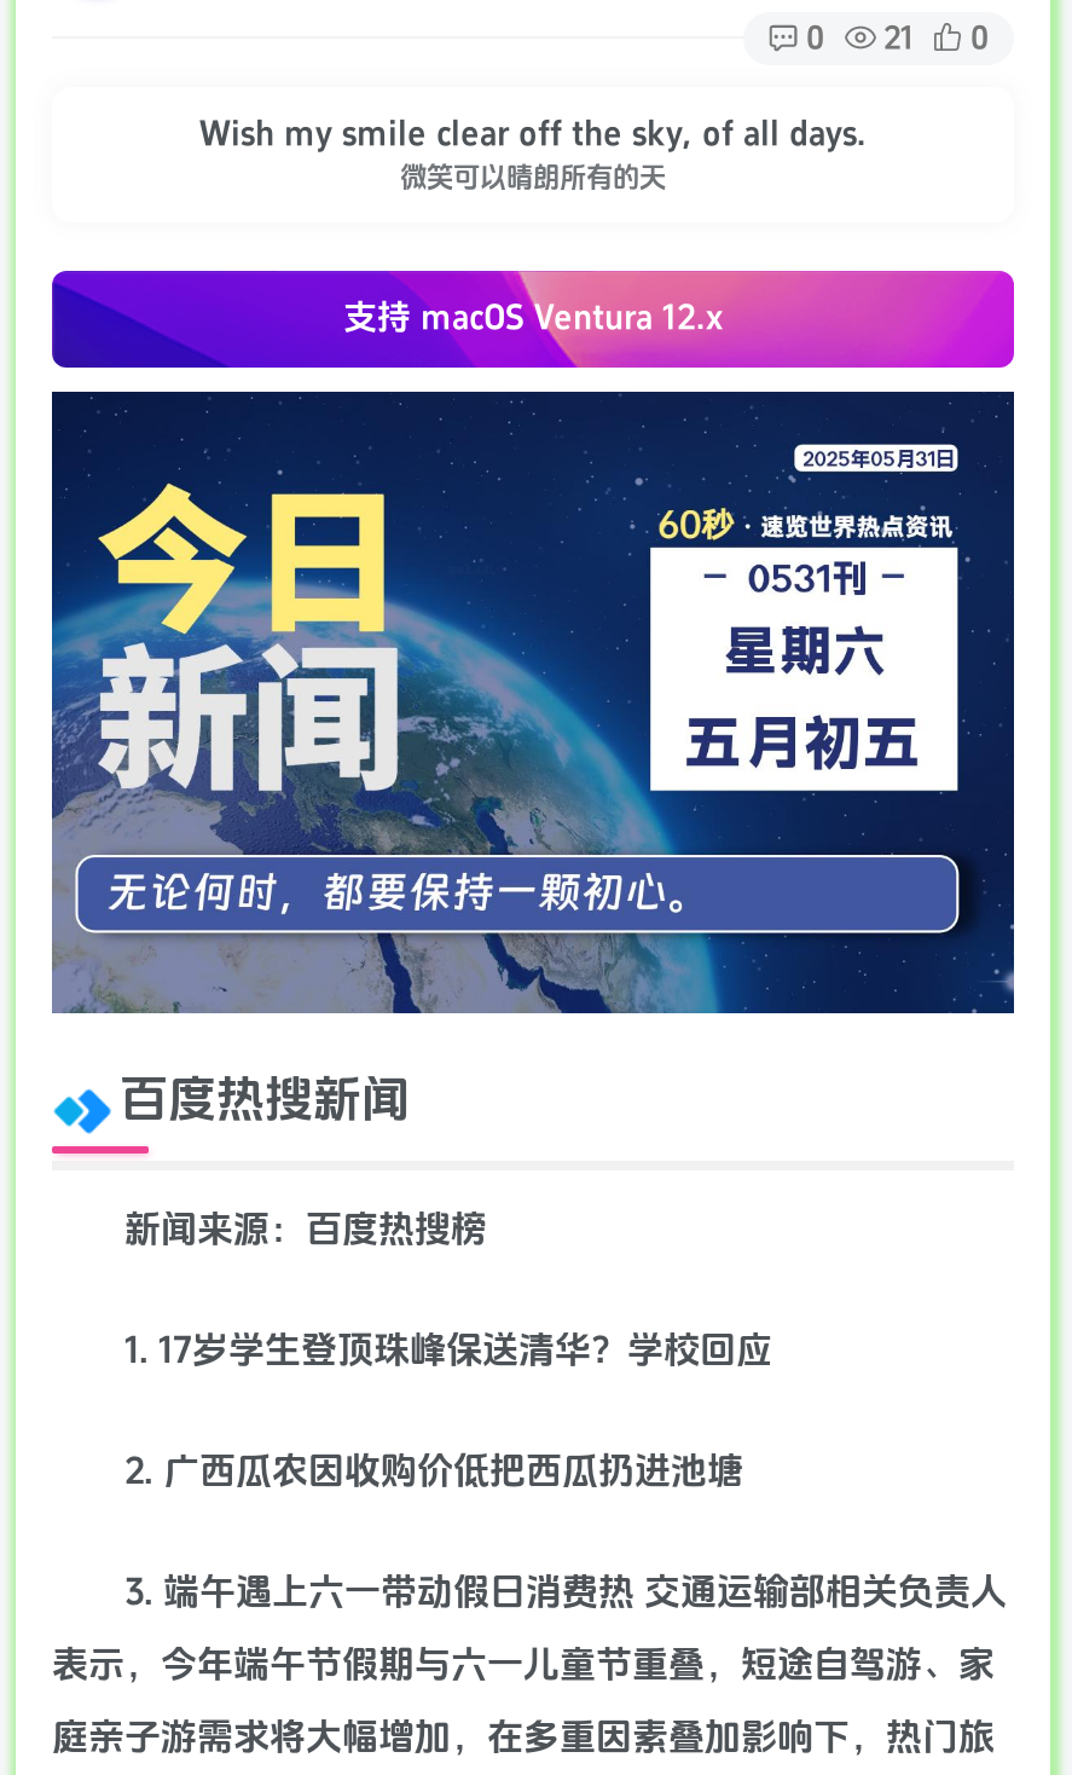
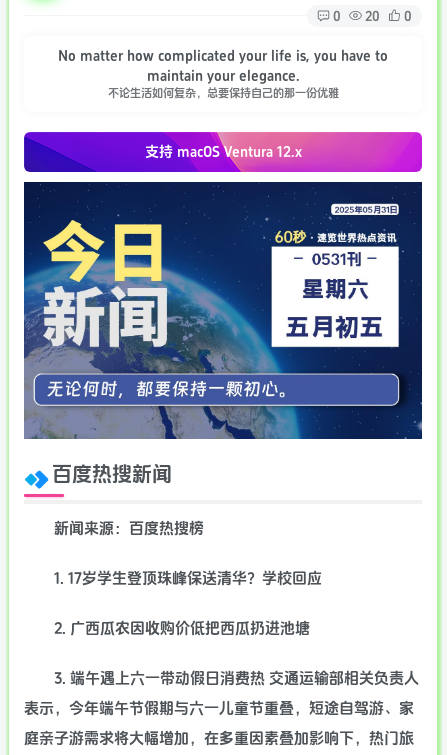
[806,19,990,58] 0 21 0 -> [333,8,412,24] 0 20 0
[199,114,867,193] Wish my smile clear off the sky, of all days. | 微笑可以晴朗所有的天 -> [58,47,388,100] No matter how complicated your life is, you have to | maintain your elegance. | 不论生活如何复杂，总要保持自己的那一份优雅

